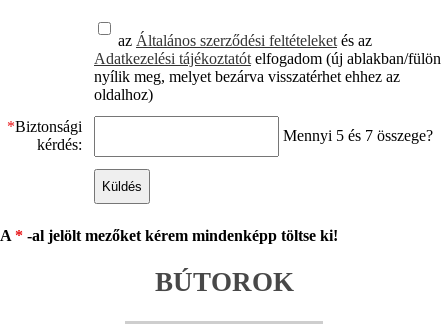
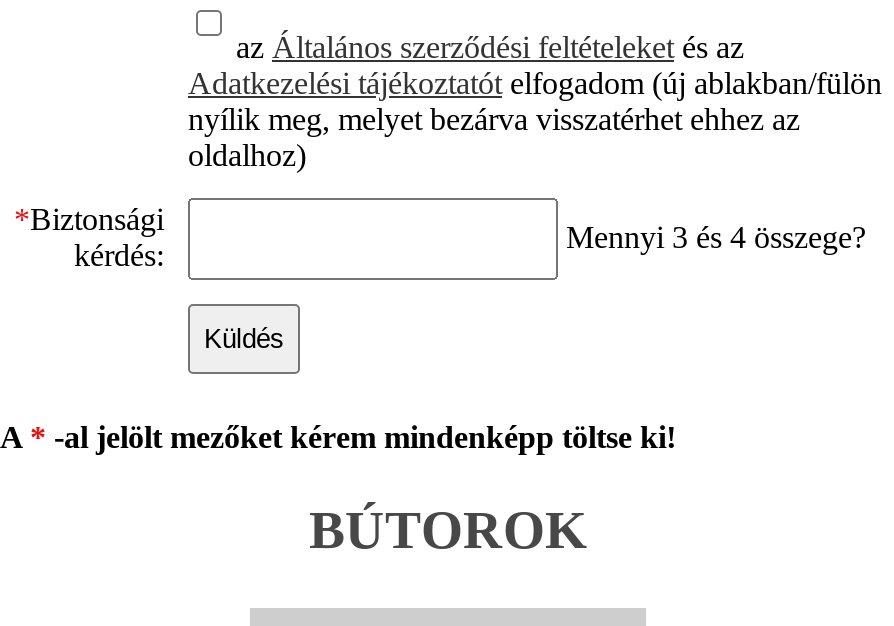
[279,127,433,144] Mennyi 5 és 7 összege? -> [558,220,866,254] Mennyi 3 és 4 összege?

